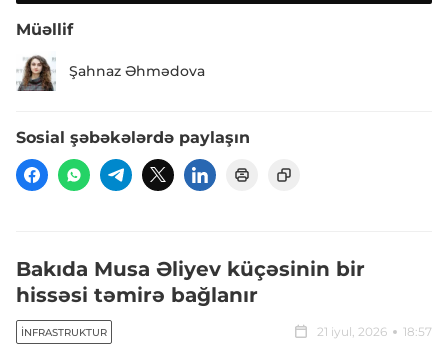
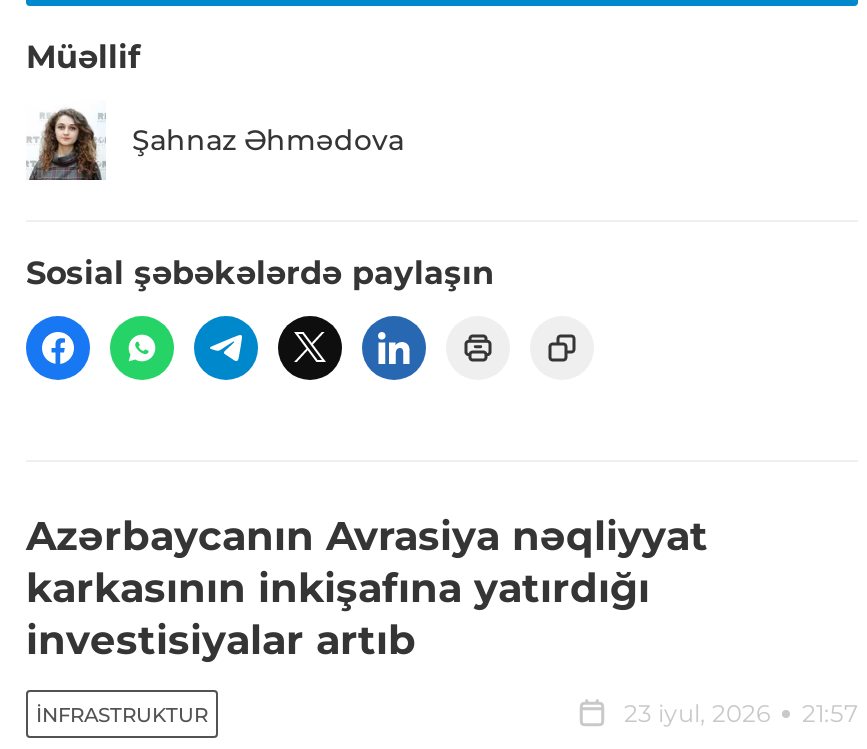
[16,257,365,307] Bakıda Musa Əliyev küçəsinin bir | hissəsi təmirə bağlanır -> [26,513,708,665] Azərbaycanın Avrasiya nəqliyyat | karkasının inkişafına yatırdığı | investisiyalar artıb
[317,324,432,339] 21 iyul, 2026 | 18:57 -> [624,699,858,729] 23 iyul, 2026 | 21:57

